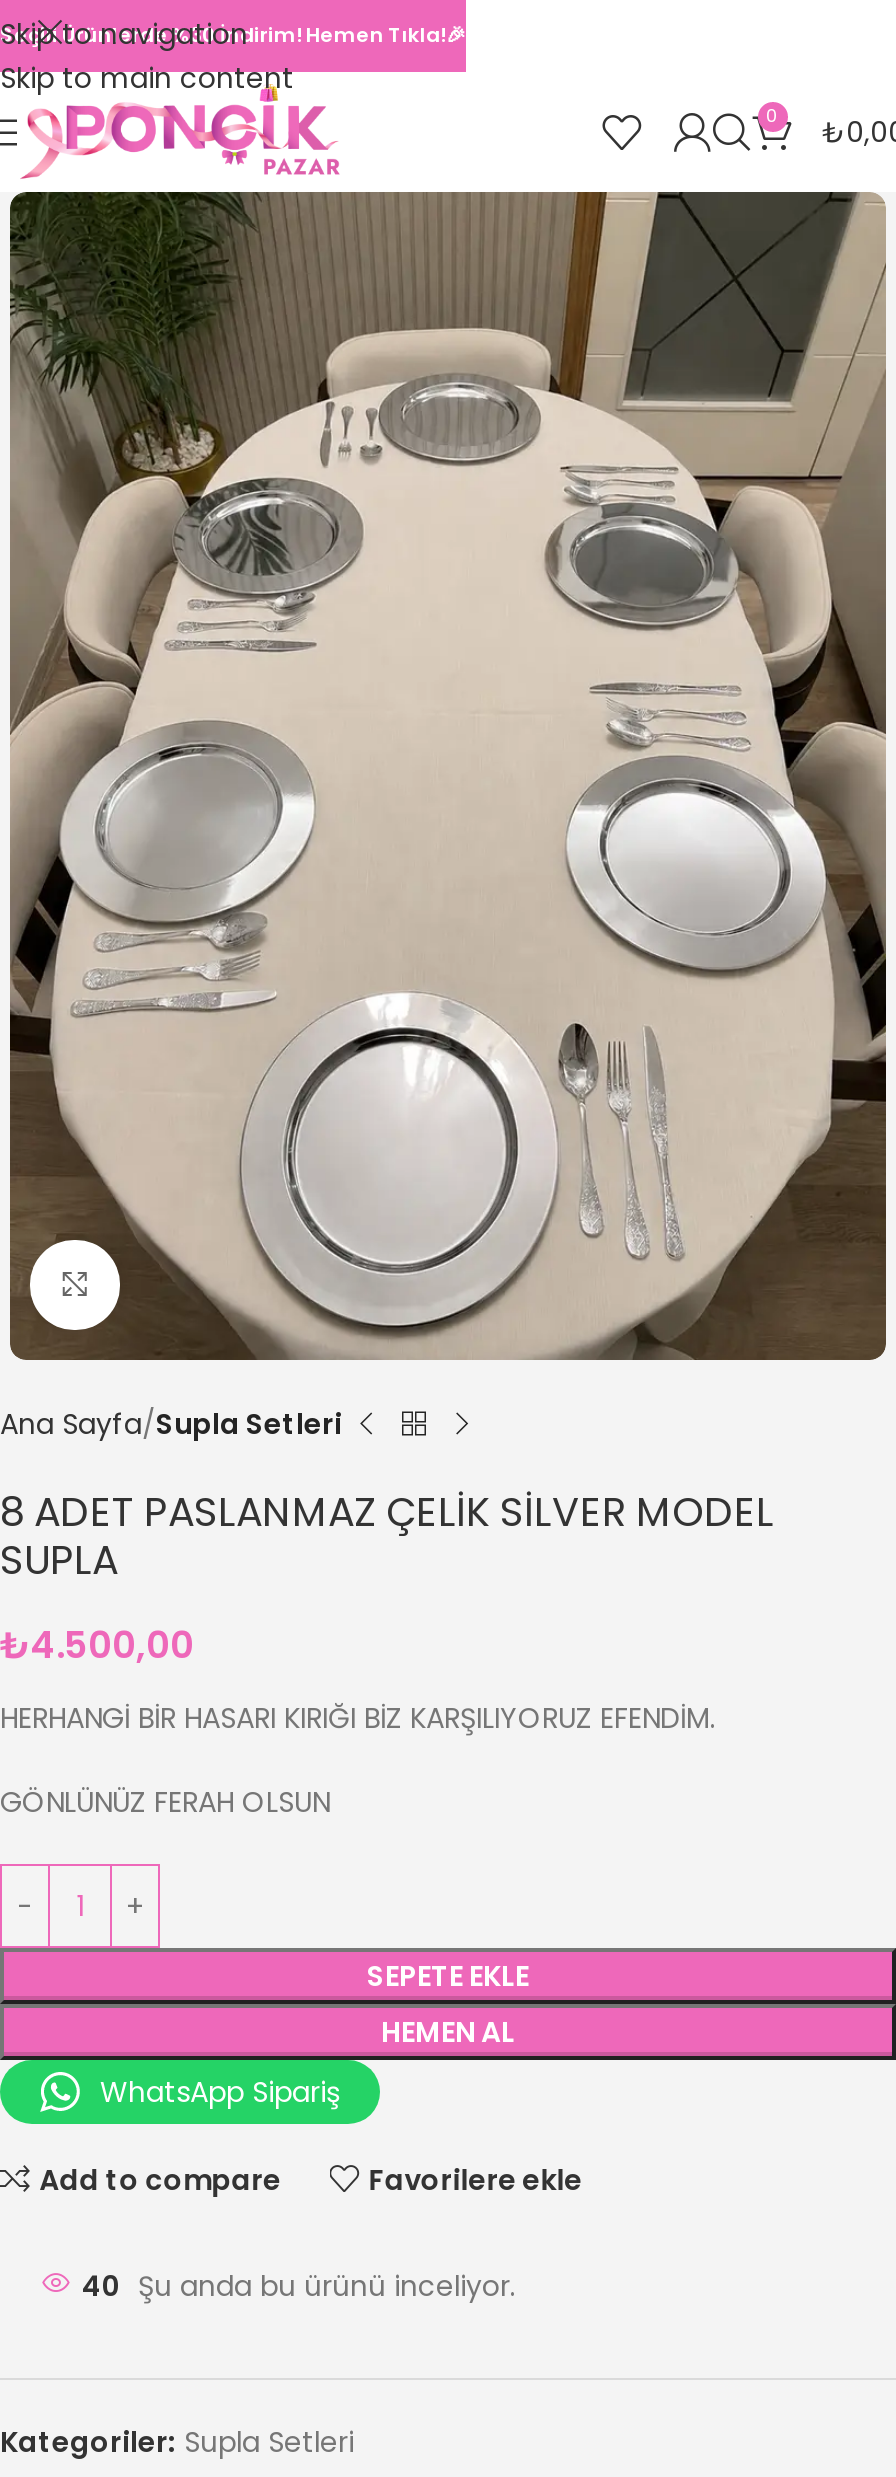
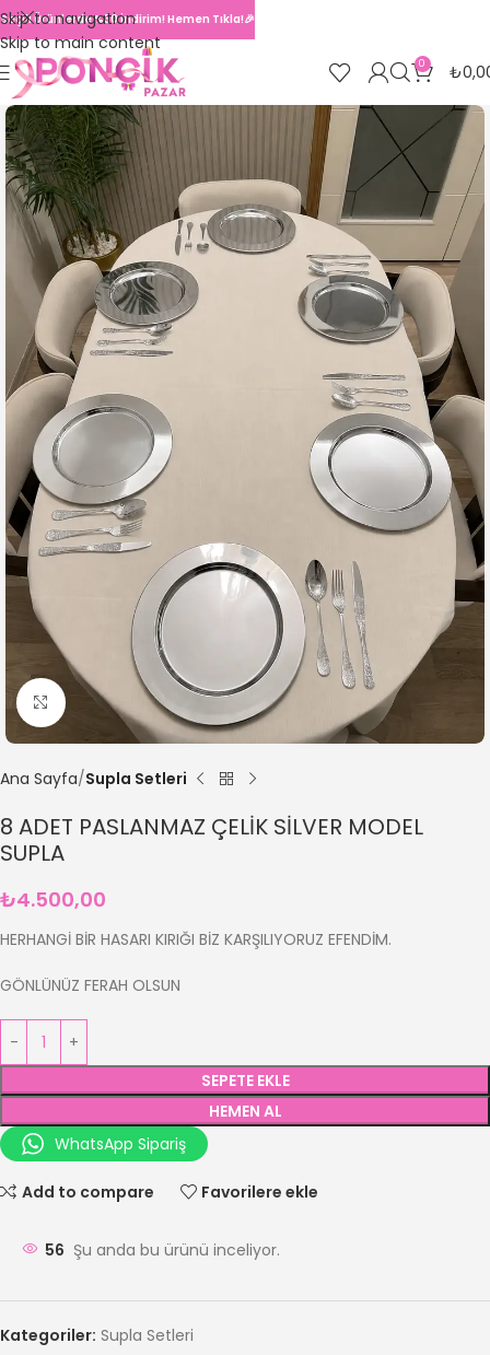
[82,2266,516,2306] 40 Şu anda bu ürünü inceliyor. -> [45,1239,280,1261] 56 Şu anda bu ürünü inceliyor.

